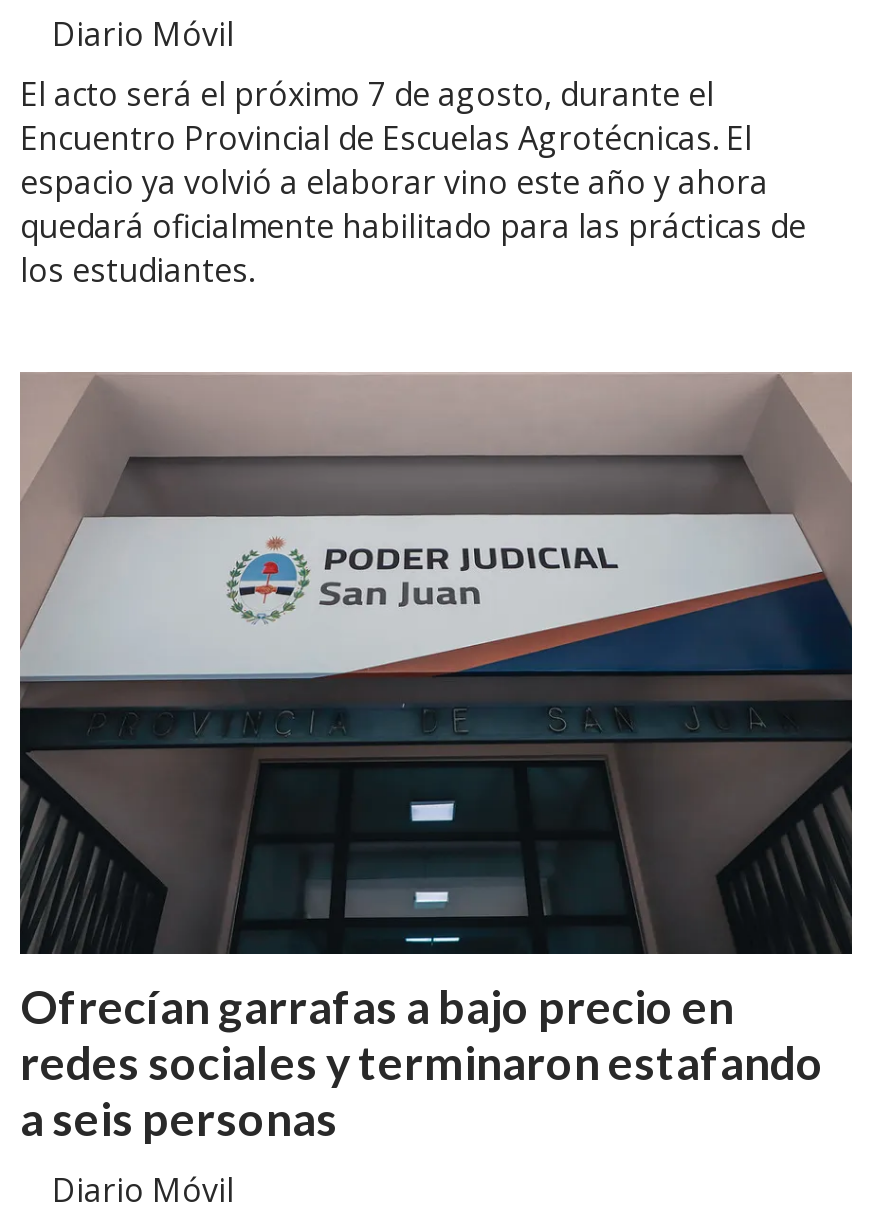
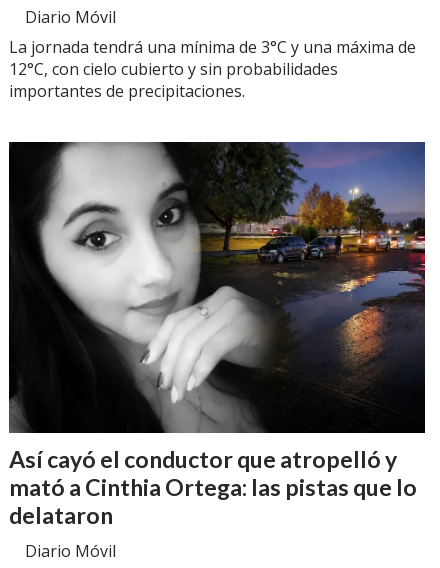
[20,72,806,292] El acto será el próximo 7 de agosto, durante el | Encuentro Provincial de Escuelas Agrotécnicas. El | espacio ya volvió a elaborar vino este año y ahora | quedará oficialmente habilitado para las prácticas de | los estudiantes. -> [9,36,416,102] La jornada tendrá una mínima de 3°C y una máxima de | 12°C, con cielo cubierto y sin probabilidades | importantes de precipitaciones.
[20,372,852,1145] [image] | Ofrecían garrafas a bajo precio en | redes sociales y terminaron estafando | a seis personas -> [9,141,426,529] [image] | Así cayó el conductor que atropelló y | mató a Cinthia Ortega: las pistas que lo | delataron

